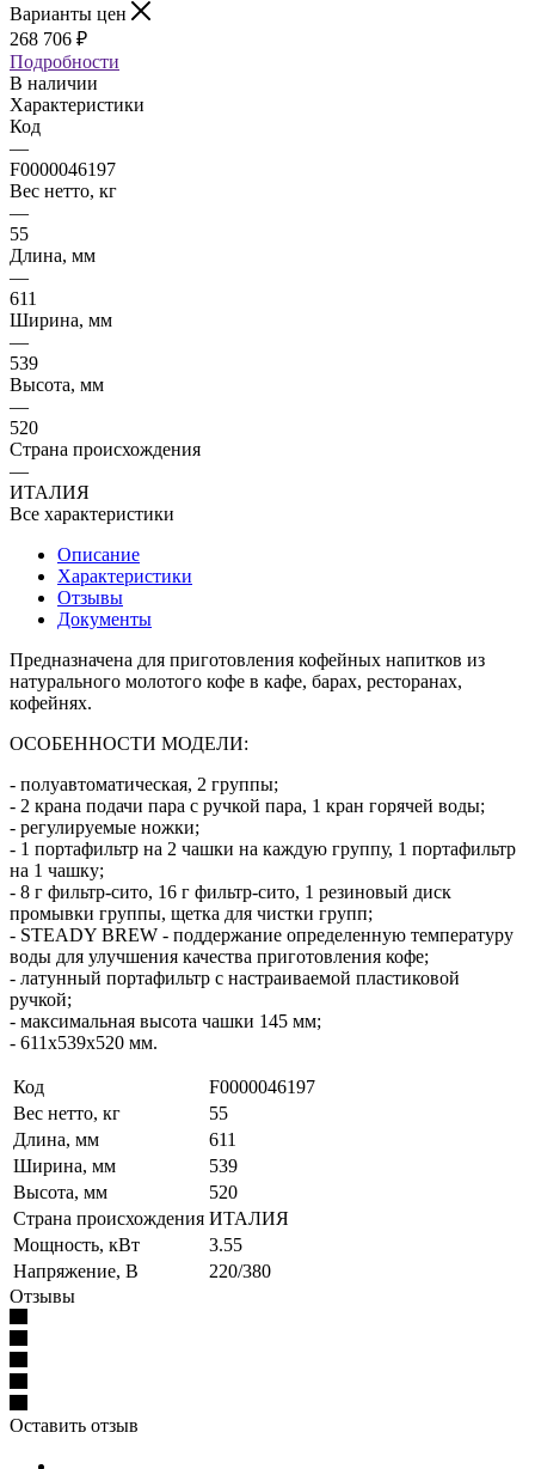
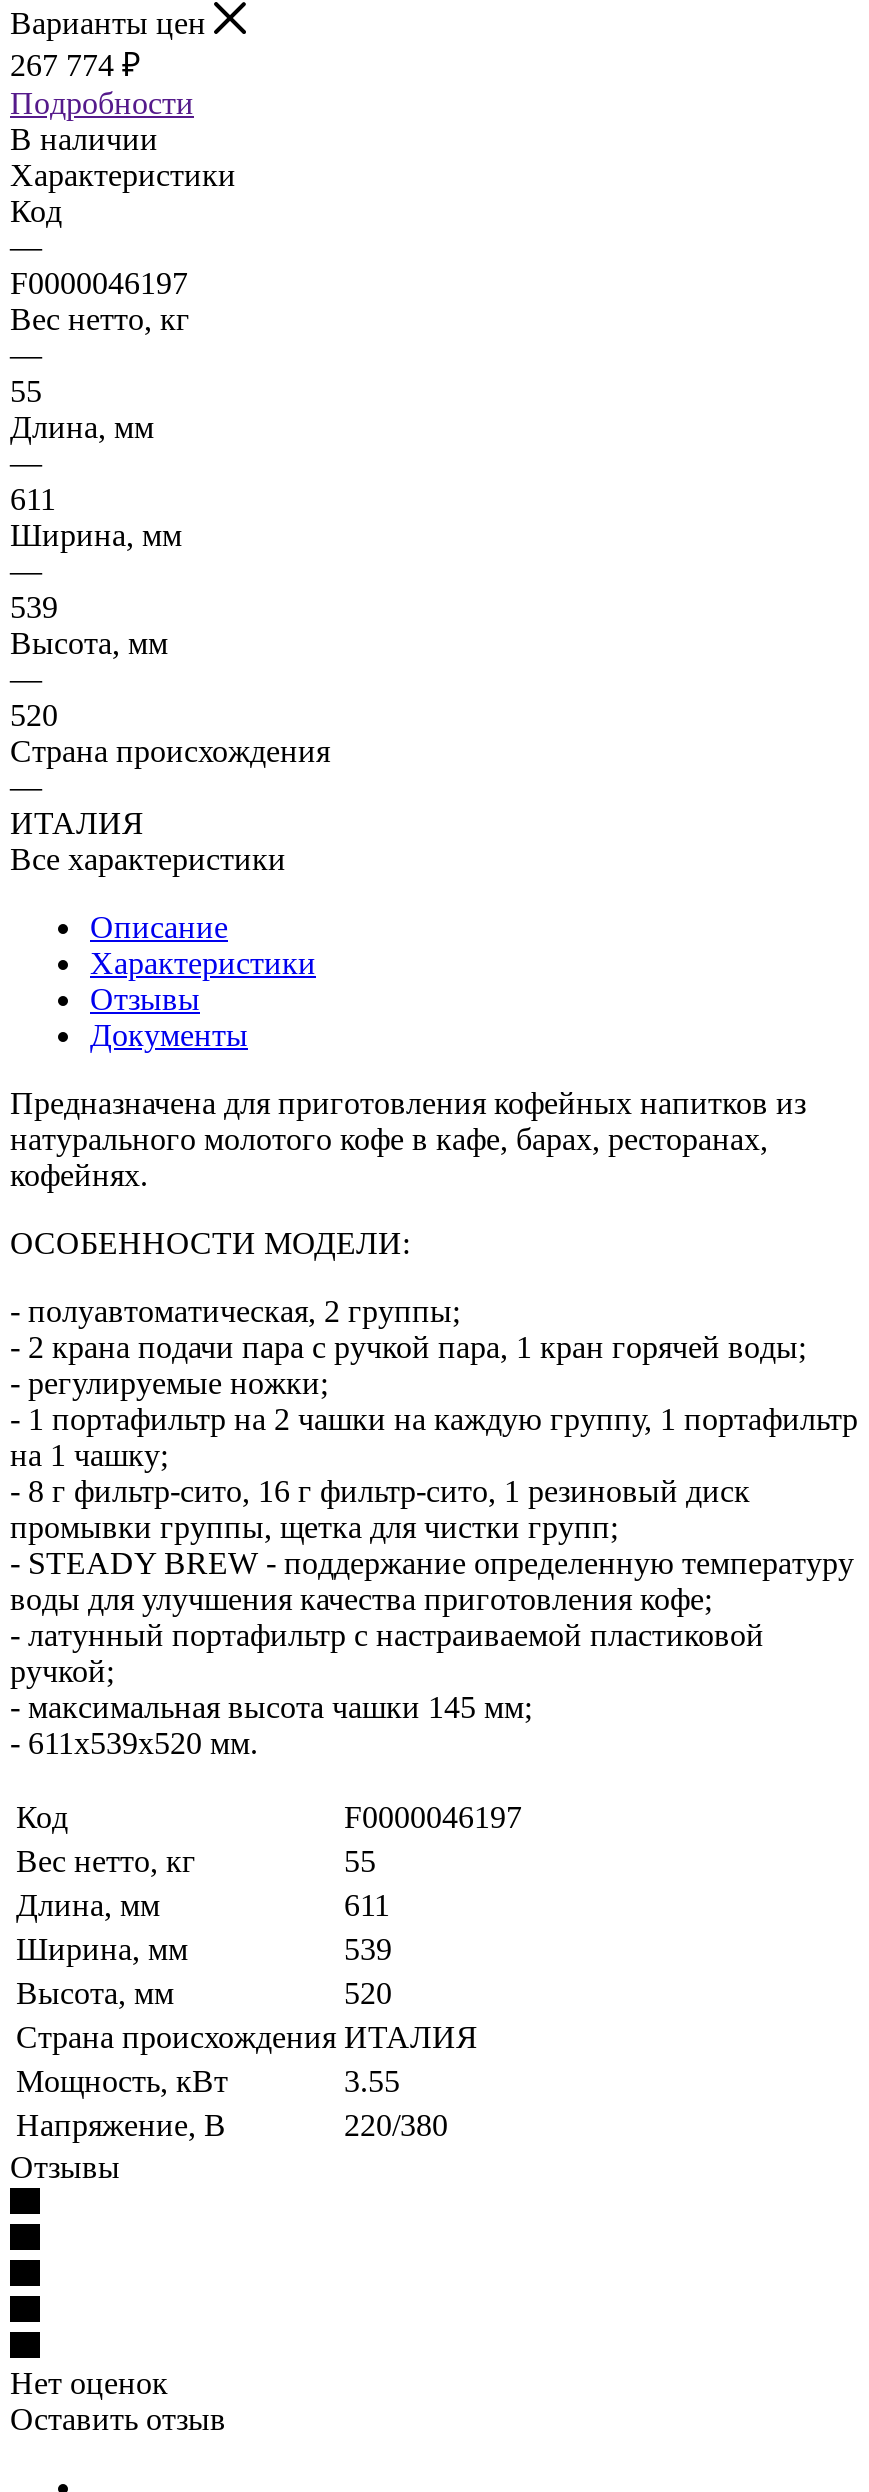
[10,28,87,49] 268 706 ₽ -> [10,48,140,82] 267 774 ₽
none -> [10,2366,168,2400] Нет оценок

